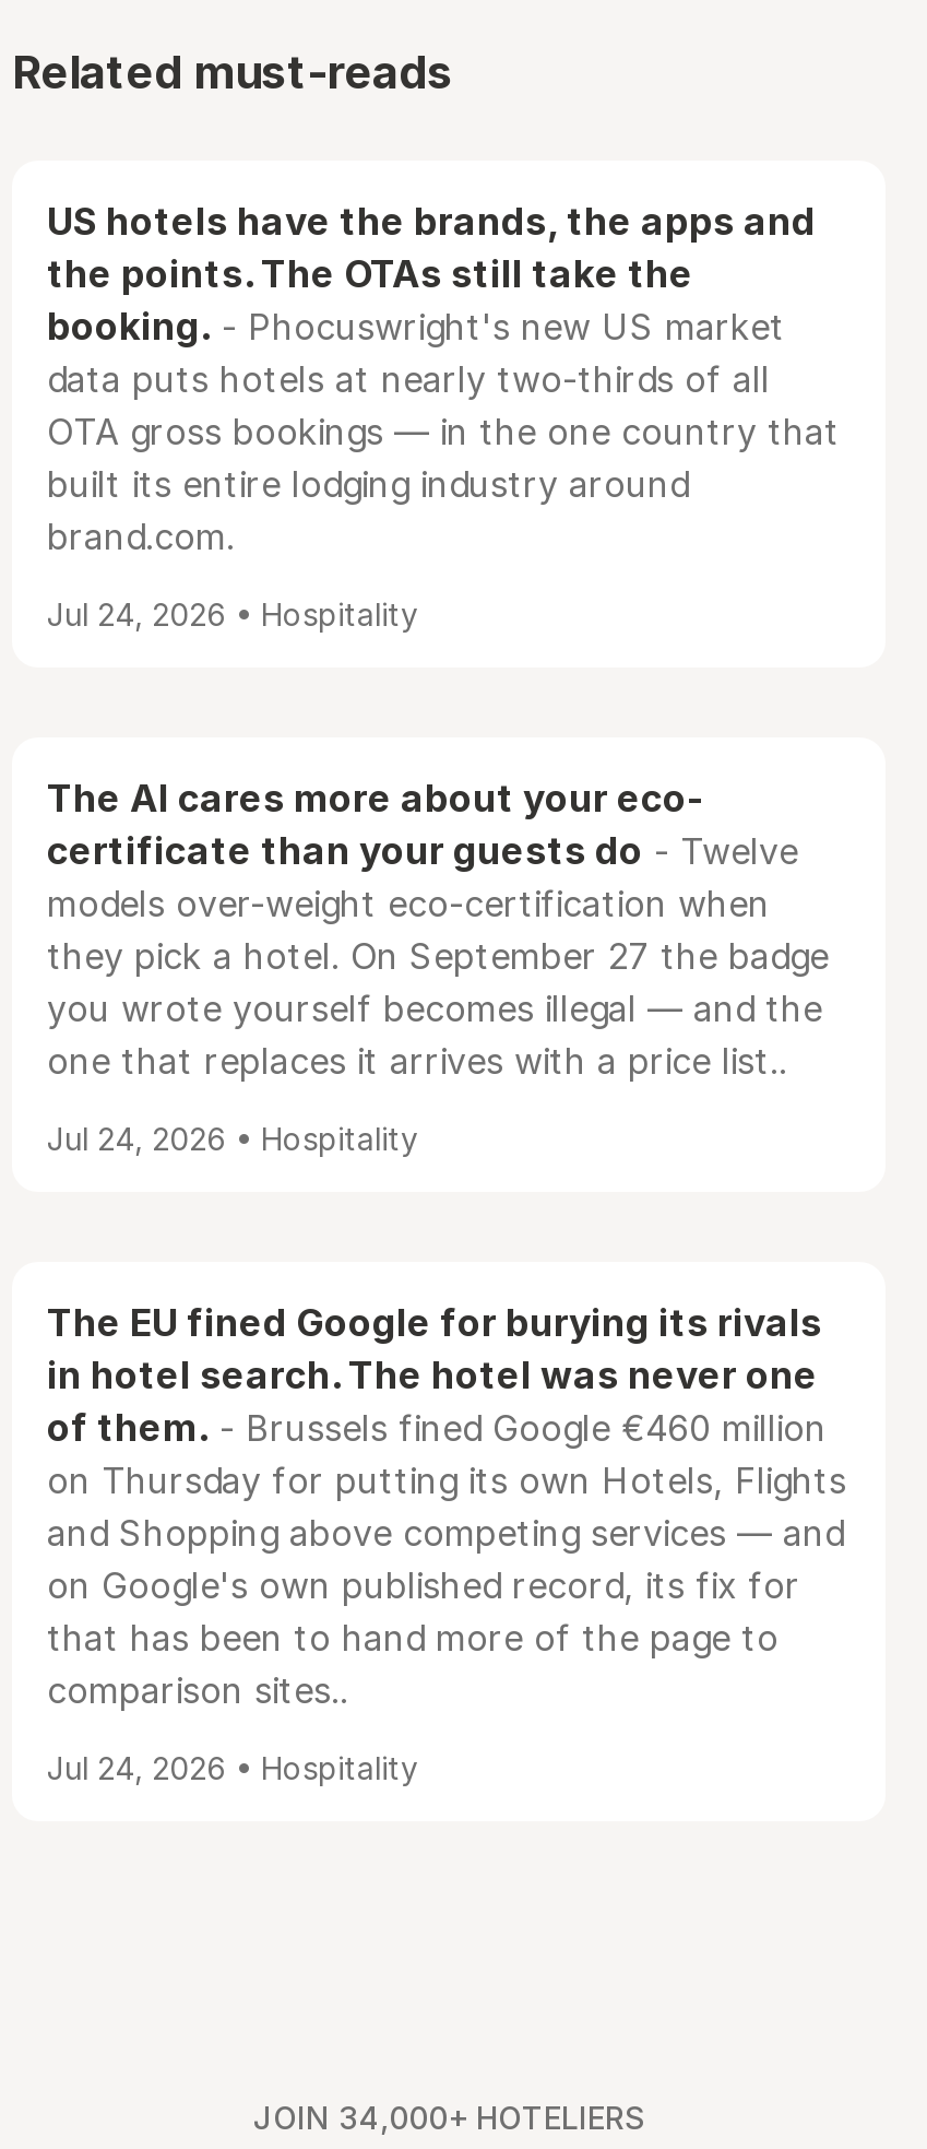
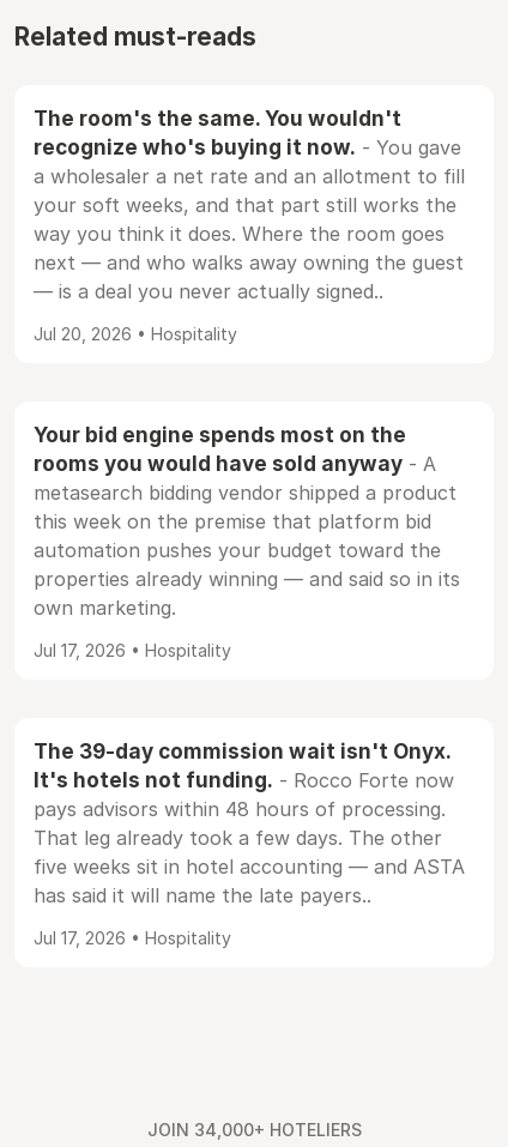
[47,198,840,558] US hotels have the brands, the apps and | the points. The OTAs still take the | booking. - Phocuswright's new US market | data puts hotels at nearly two-thirds of all | OTA gross bookings — in the one country that | built its entire lodging industry around | brand.com. -> [34,105,465,303] The room's the same. You wouldn't | recognize who's buying it now. - You gave | a wholesaler a net rate and an allotment to fill | your soft weeks, and that part still works the | way you think it does. Where the room goes | next — and who walks away owning the guest | — is a deal you never actually signed..
[47,595,418,633] Jul 24, 2026 • Hospitality -> [34,324,237,344] Jul 20, 2026 • Hospitality
[47,775,829,1083] The AI cares more about your eco- | certificate than your guests do - Twelve | models over-weight eco-certification when | they pick a hotel. On September 27 the badge | you wrote yourself becomes illegal — and the | one that replaces it arrives with a price list.. -> [34,422,460,620] Your bid engine spends most on the | rooms you would have sold anyway - A | metasearch bidding vendor shipped a product | this week on the premise that platform bid | automation pushes your budget toward the | properties already winning — and said so in its | own marketing.
[47,1120,418,1157] Jul 24, 2026 • Hospitality -> [34,640,231,660] Jul 17, 2026 • Hospitality
[47,1299,846,1712] The EU fined Google for burying its rivals | in hotel search. The hotel was never one | of them. - Brussels fined Google €460 million | on Thursday for putting its own Hotels, Flights | and Shopping above competing services — and | on Google's own published record, its fix for | that has been to hand more of the page to | comparison sites.. -> [34,738,465,907] The 39-day commission wait isn't Onyx. | It's hotels not funding. - Rocco Forte now | pays advisors within 48 hours of processing. | That leg already took a few days. The other | five weeks sit in hotel accounting — and ASTA | has said it will name the late payers..
[47,1749,418,1786] Jul 24, 2026 • Hospitality -> [34,928,231,948] Jul 17, 2026 • Hospitality

